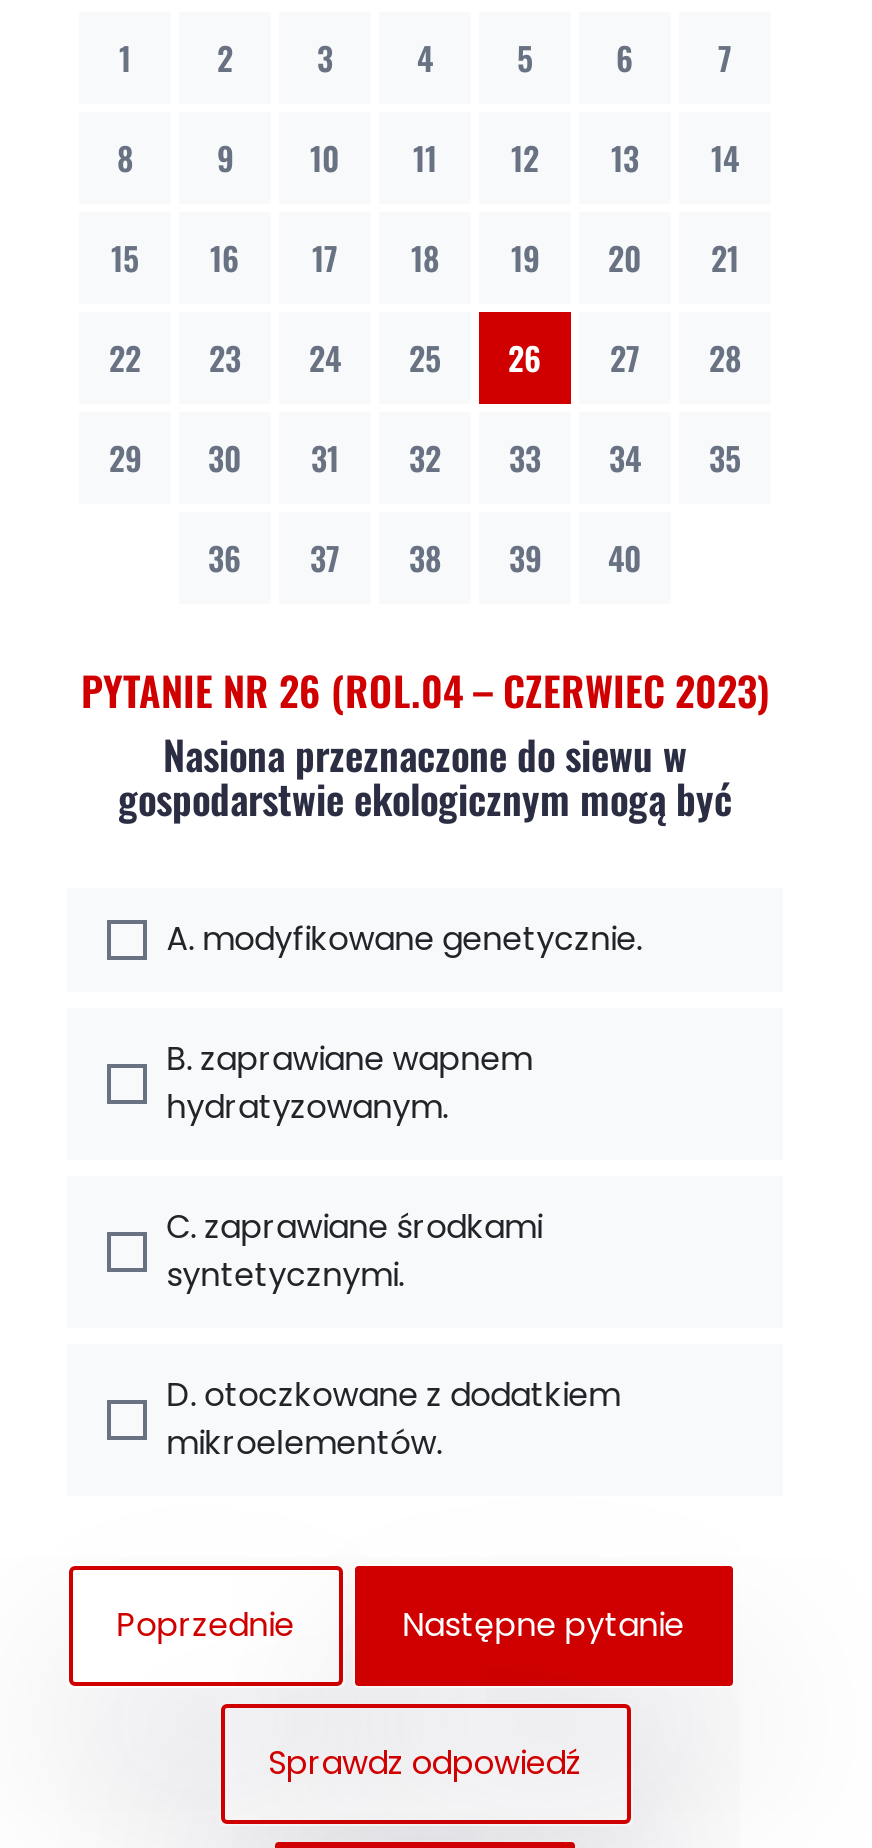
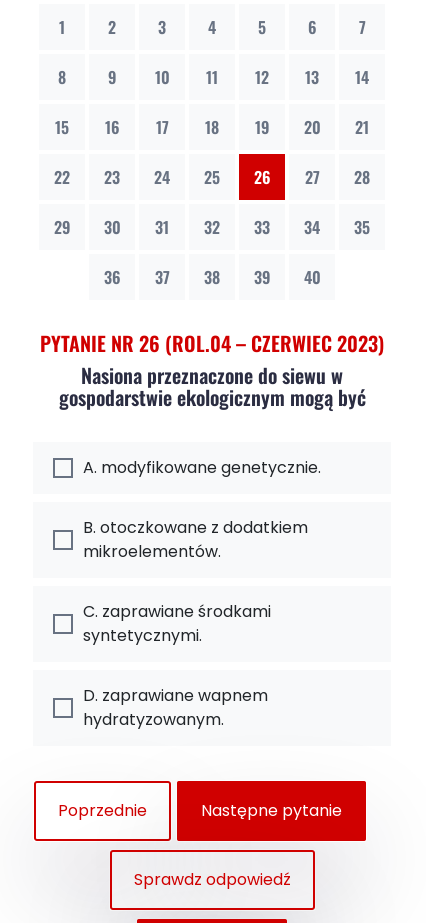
[167,1037,533,1083] B. zaprawiane wapnem -> [83,516,308,539] B. otoczkowane z dodatkiem
moved [167,1085,449,1131] -> [83,708,224,731]: hydratyzowanym.
[167,1373,621,1419] D. otoczkowane z dodatkiem -> [83,684,268,707] D. zaprawiane wapnem
moved [167,1421,443,1467] -> [83,540,221,563]: mikroelementów.

